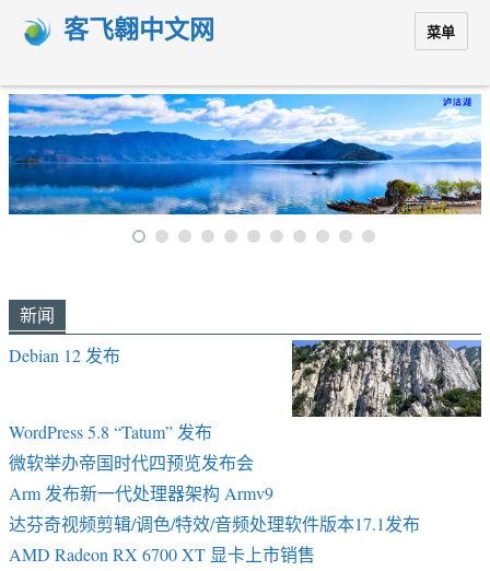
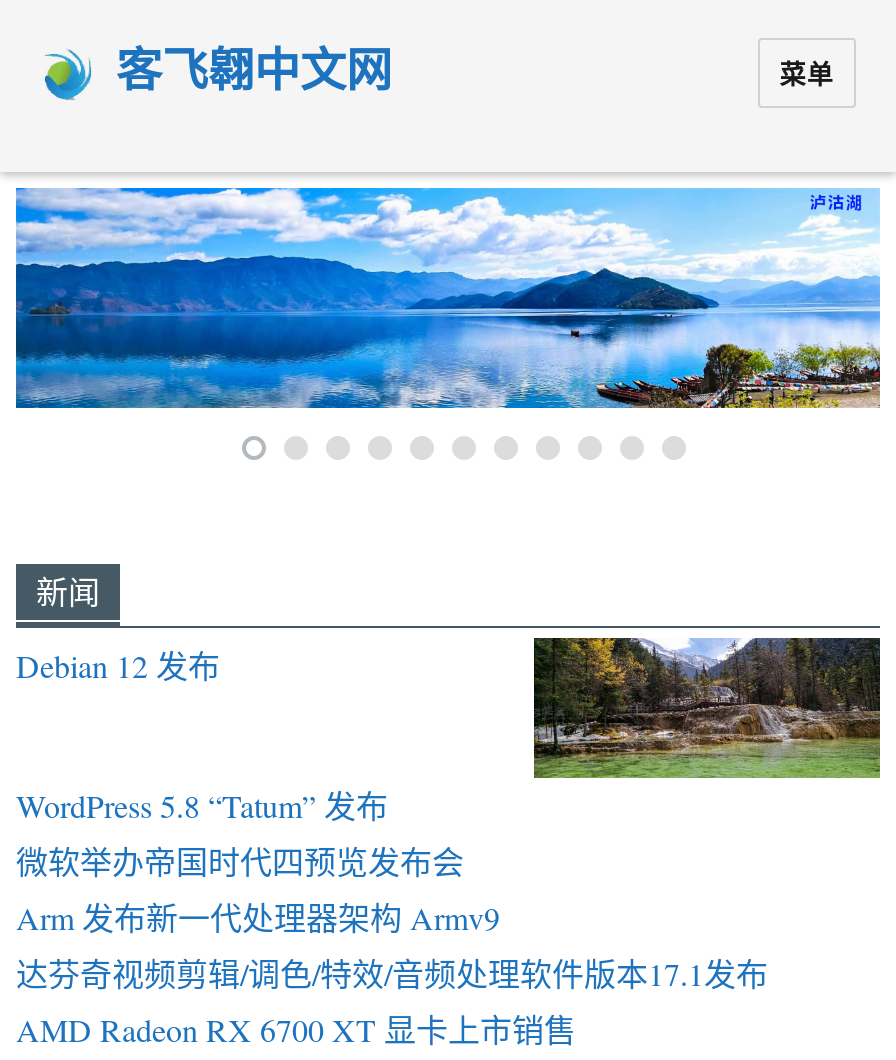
[291,339,482,418] [image] -> [532,636,882,780] [image]

